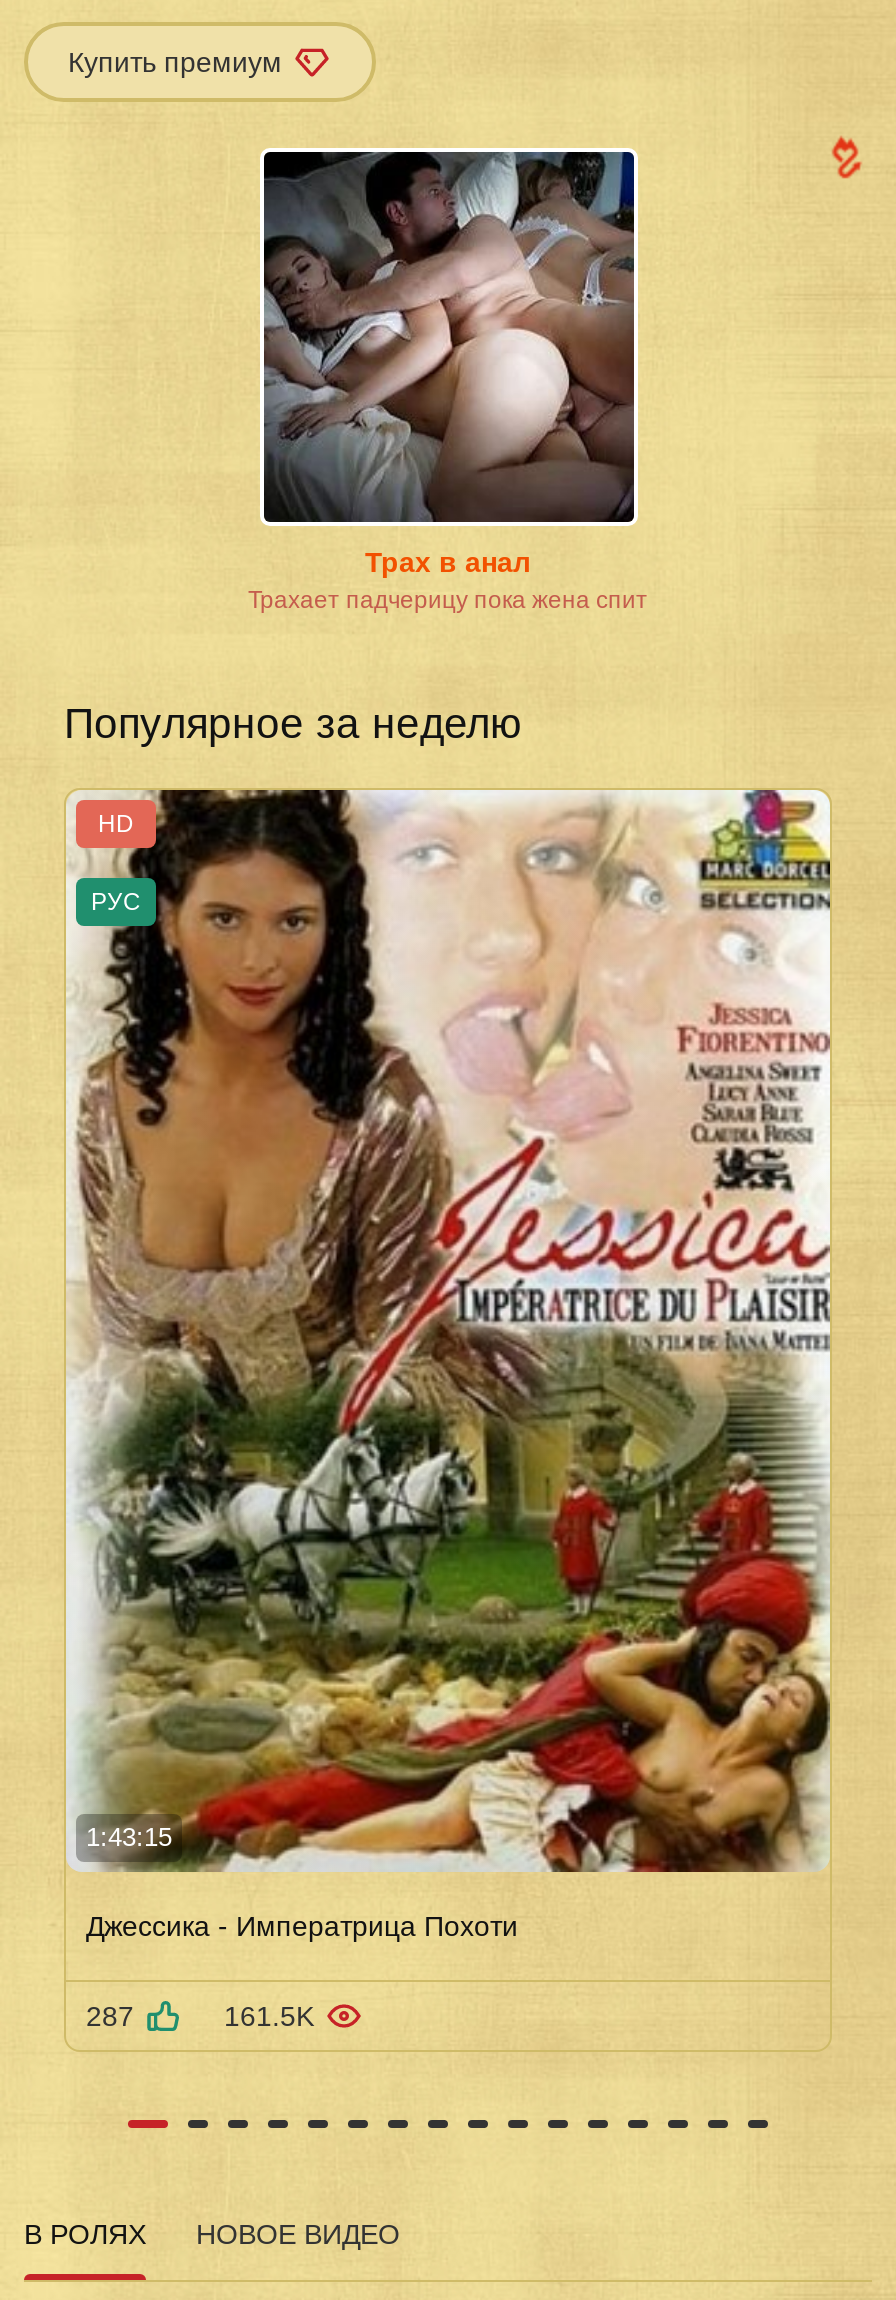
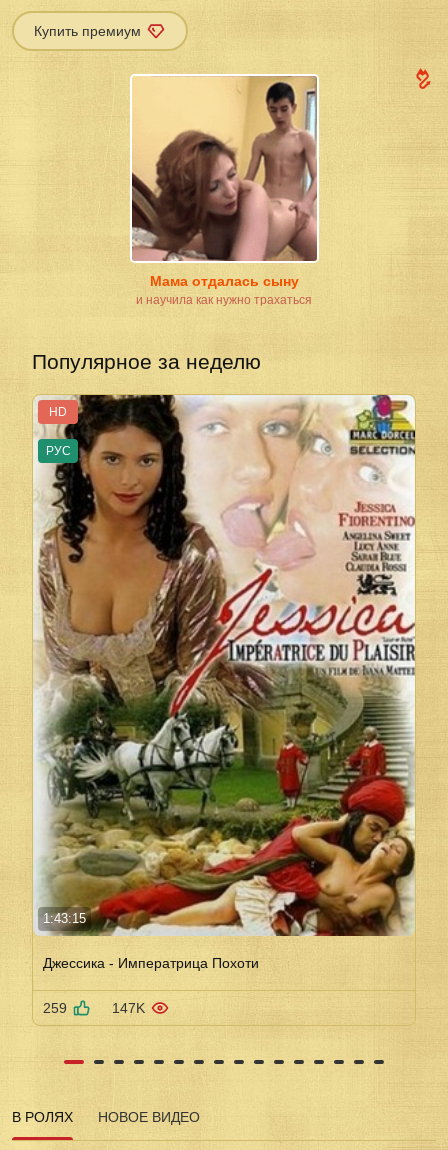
[248,150,648,614] [image] | Трах в анал | Трахает падчерицу пока жена спит -> [132,76,317,307] [image] | Мама отдалась сыну | и научила как нужно трахаться
[86,2001,314,2033] 287 | 161.5K -> [43,1000,145,1016] 259 | 147K

